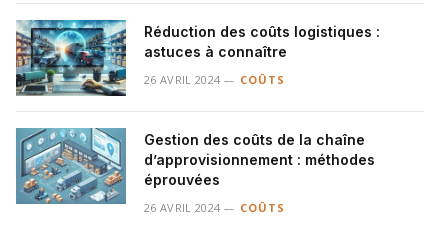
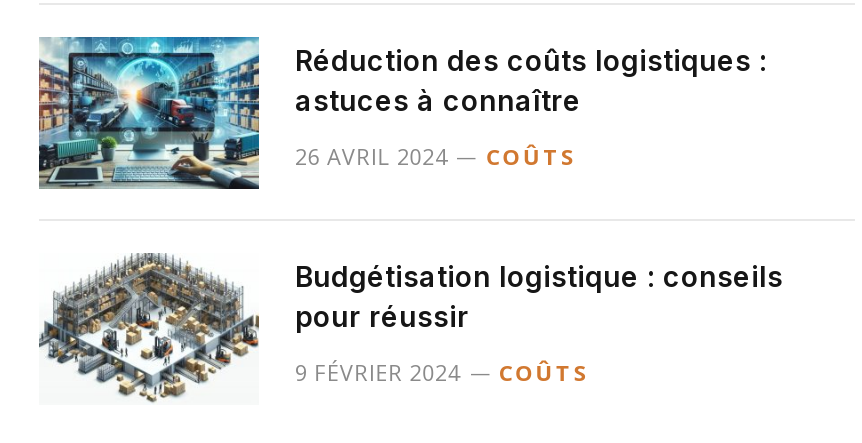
[15,127,375,222] [image] | Gestion des coûts de la chaîne | d’approvisionnement : méthodes | éprouvées -> [39,253,783,405] [image] | Budgétisation logistique : conseils | pour réussir
[144,200,285,215] 26 AVRIL 2024 COÛTS -> [295,358,590,388] 9 FÉVRIER 2024 COÛTS

